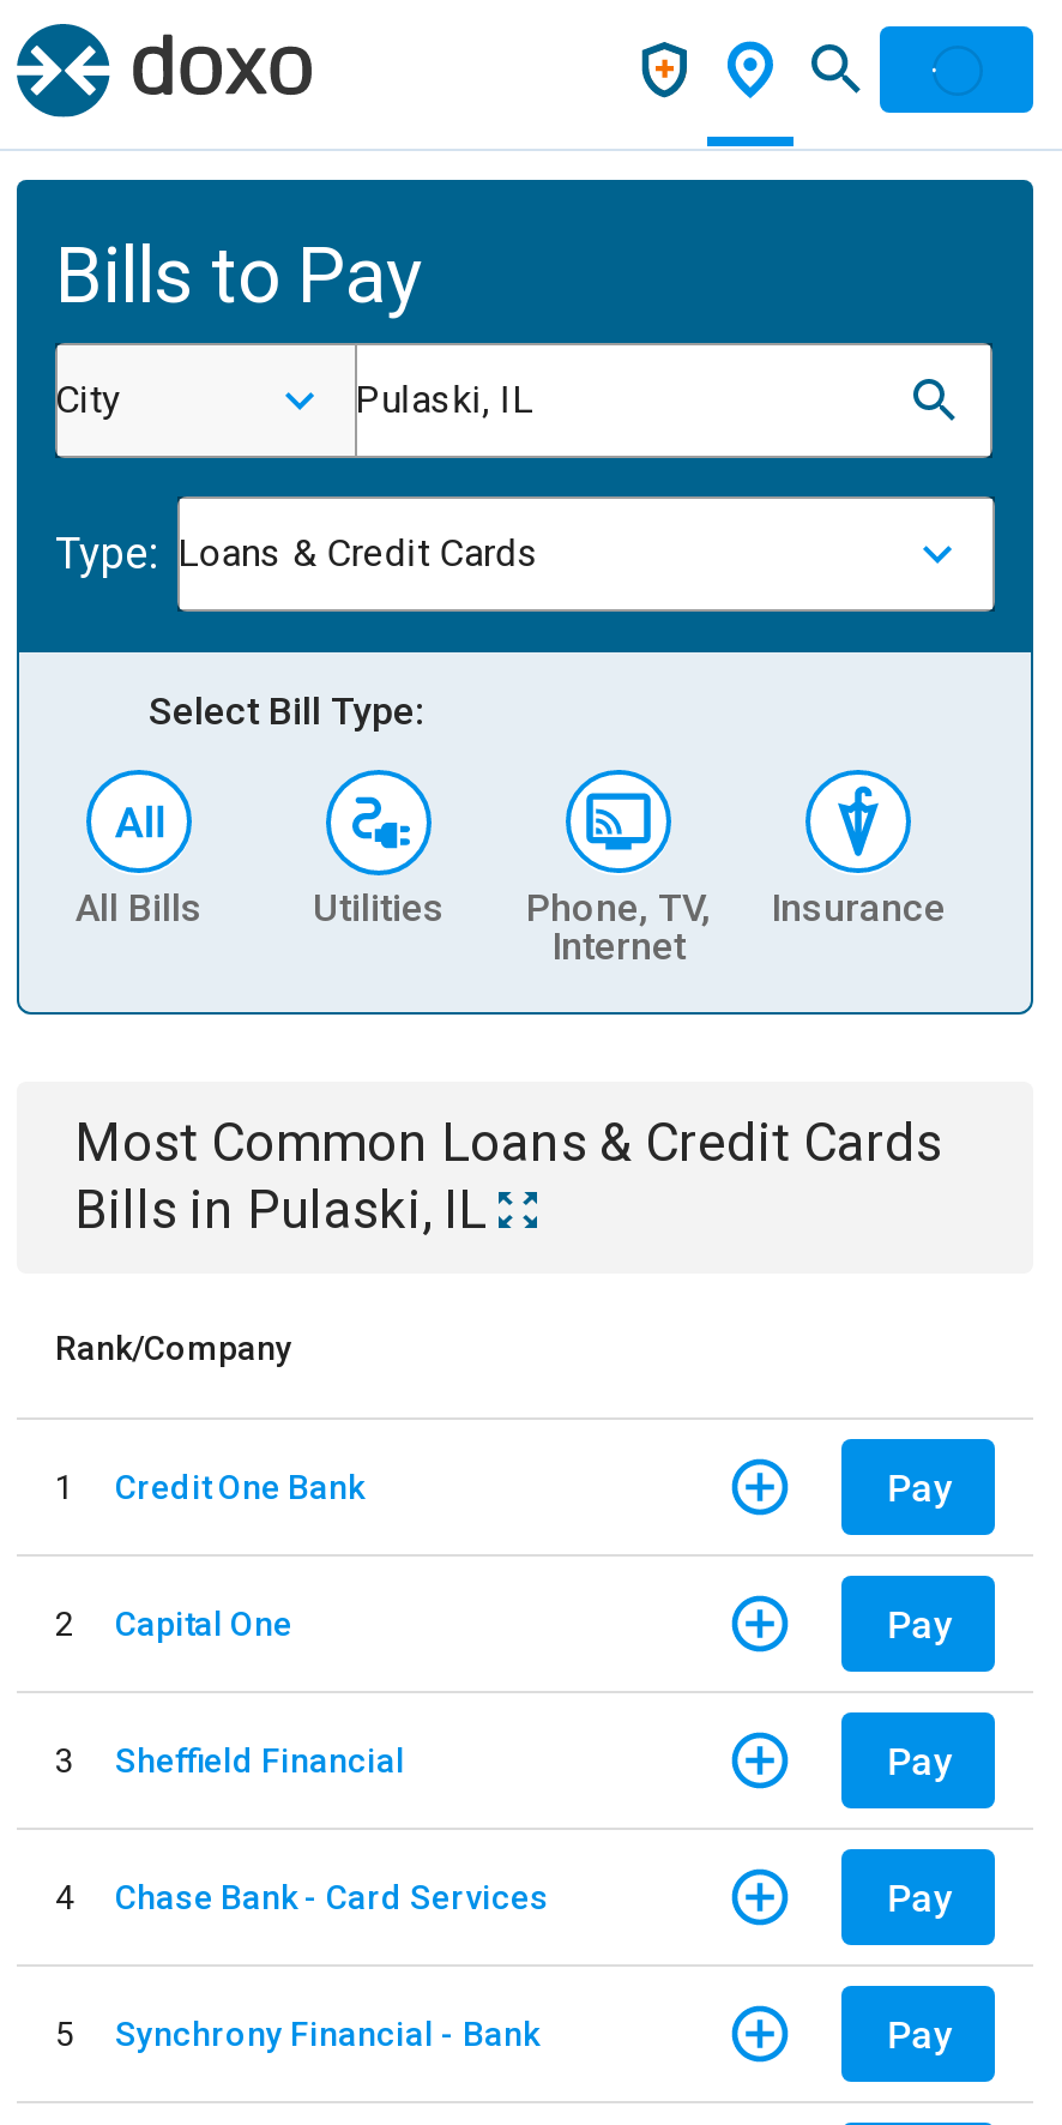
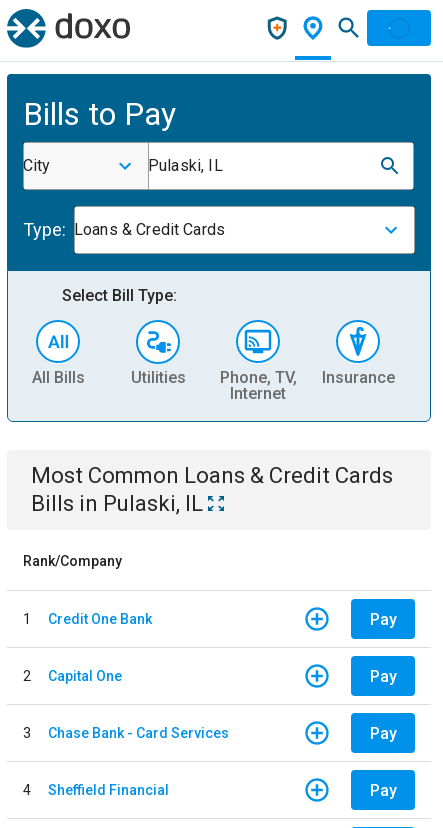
moved [55,1740,405,1915] -> [23,781,169,797]: 4 | Sheffield Financial
[887,1738,952,1783] Pay -> none
[55,2013,539,2052] 5 | Synchrony Financial - Bank -> none

